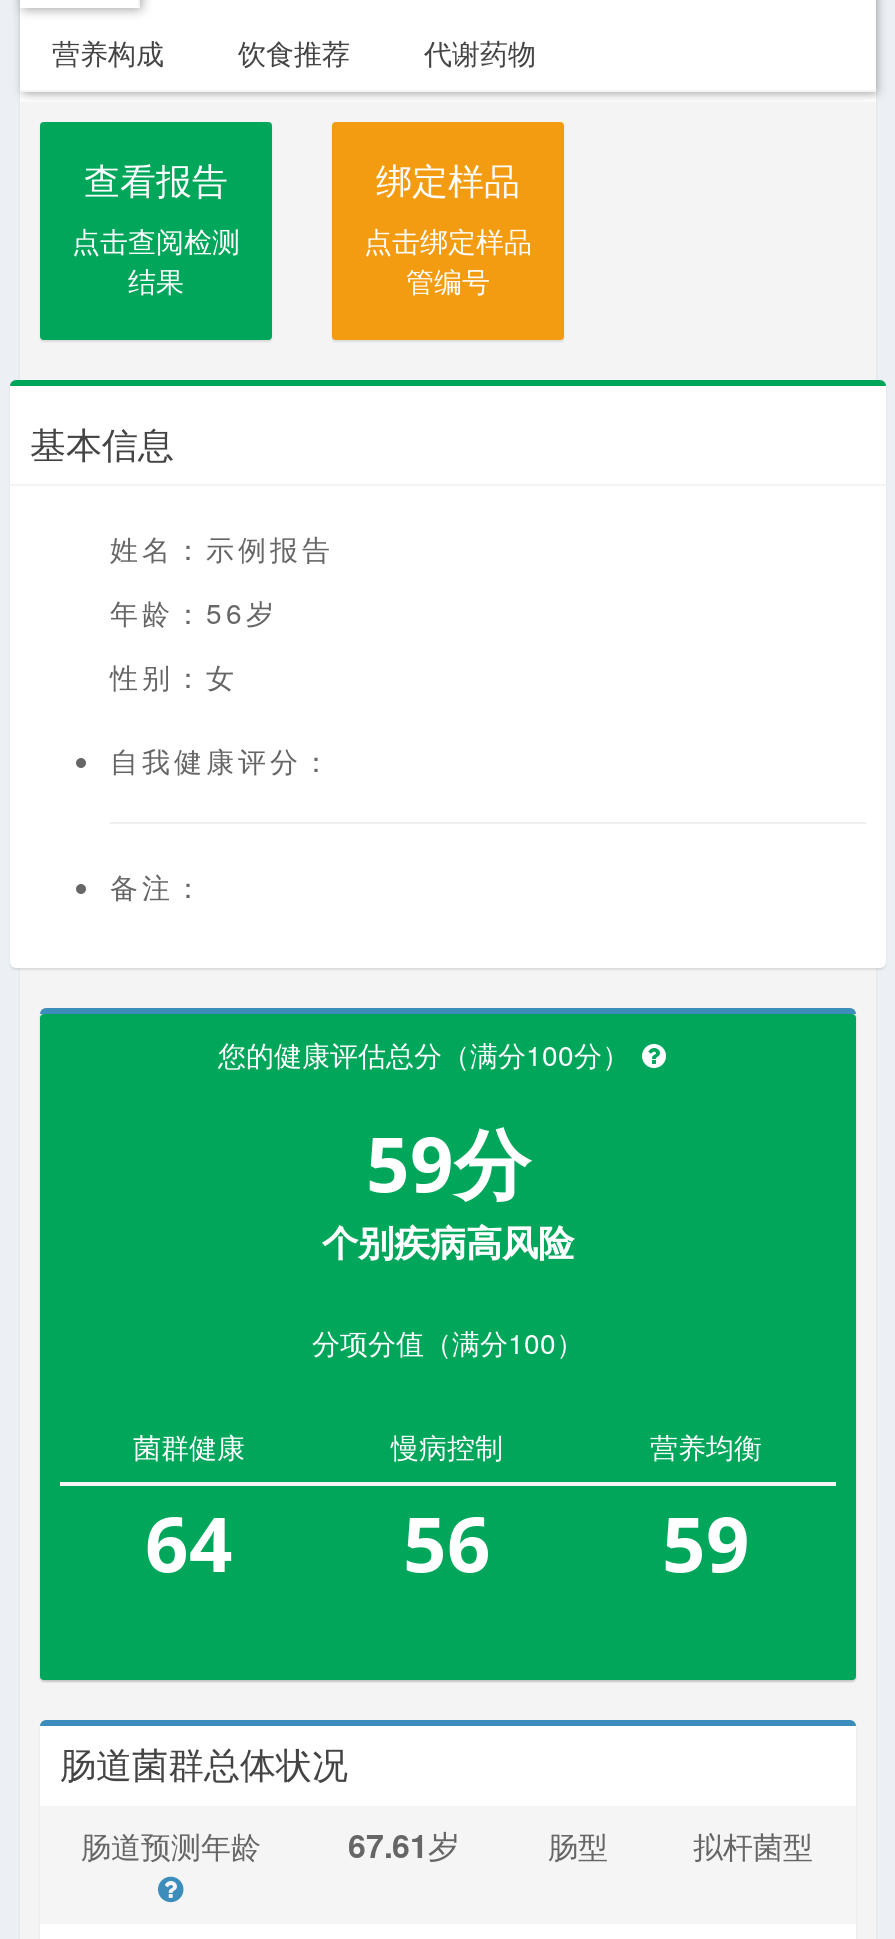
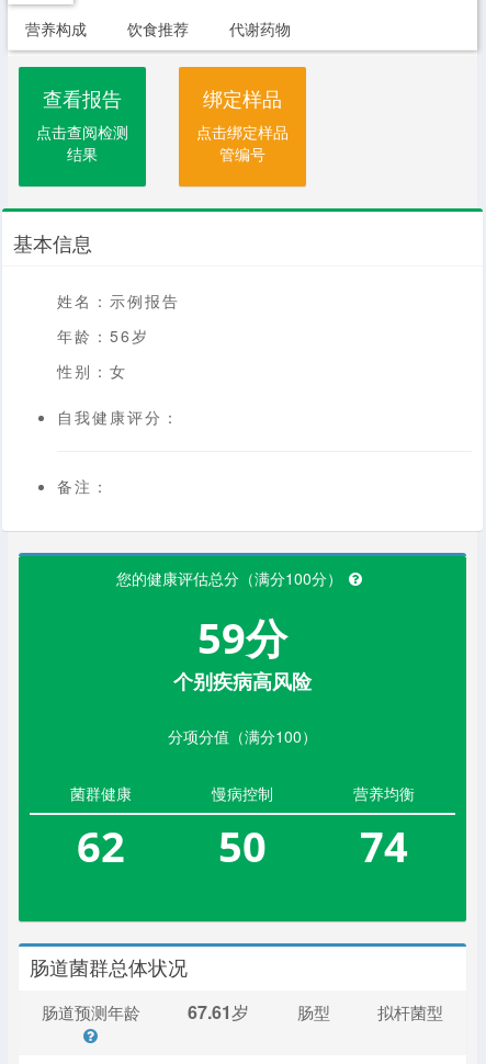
[145,1490,233,1594] 64 -> [76,817,125,874] 62
[403,1490,491,1594] 56 -> [218,817,266,874] 50
[662,1490,750,1594] 59 -> [360,817,408,874] 74

